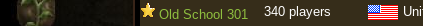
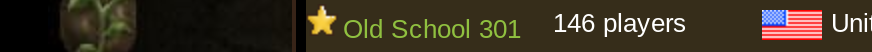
[158,4,330,22] Old School 301 340 players -> [343,8,687,44] Old School 301 146 players

